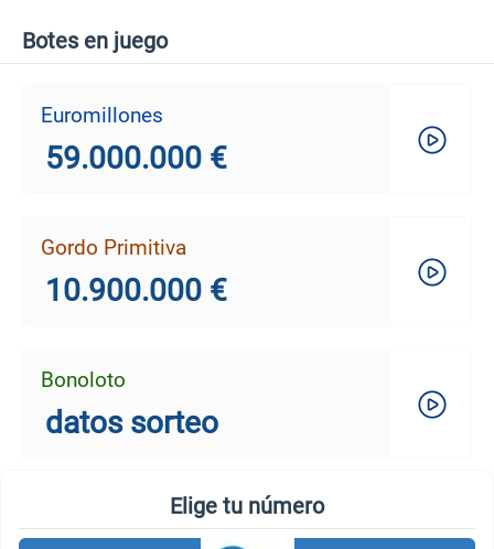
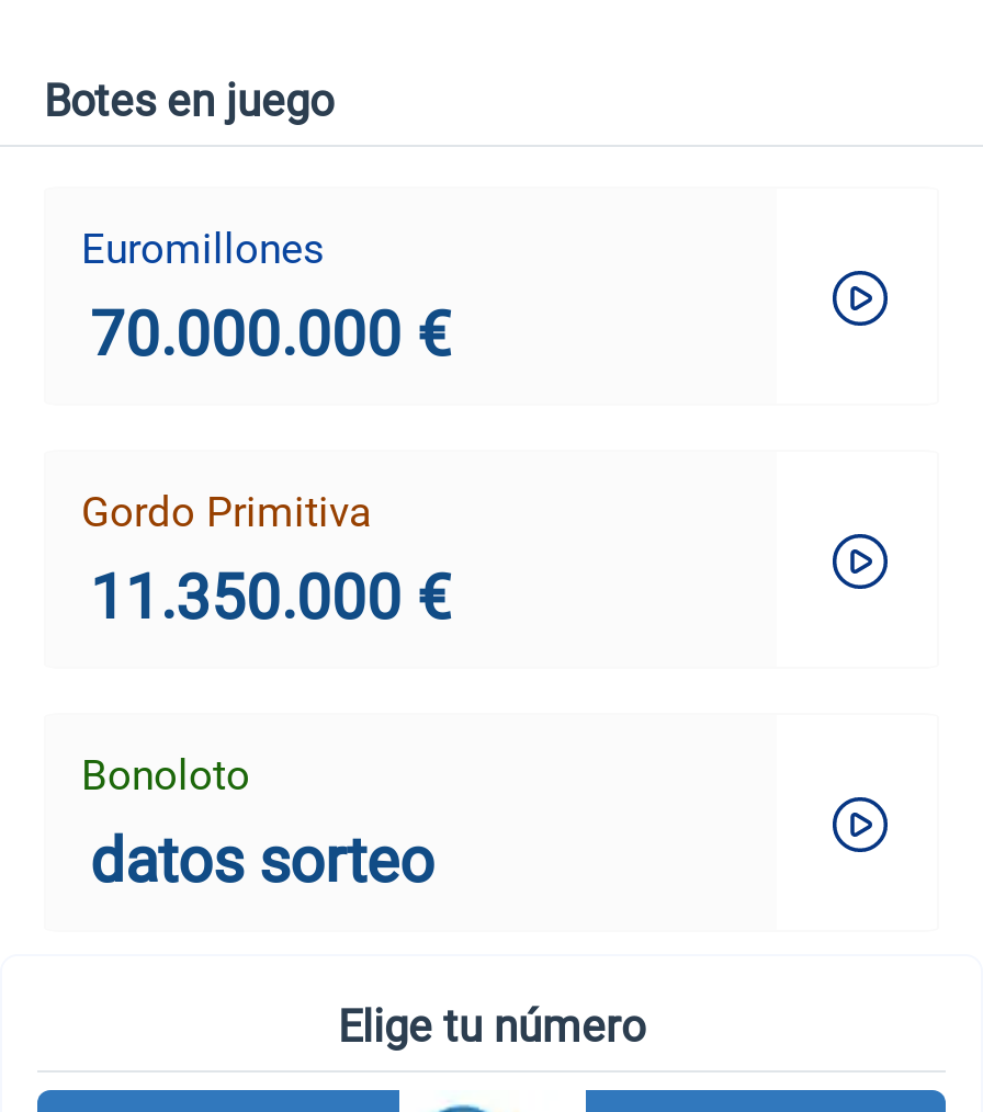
[45,140,227,176] 59.000.000 € -> [90,298,452,370] 70.000.000 €
[45,272,227,308] 10.900.000 € -> [90,561,452,633] 11.350.000 €

